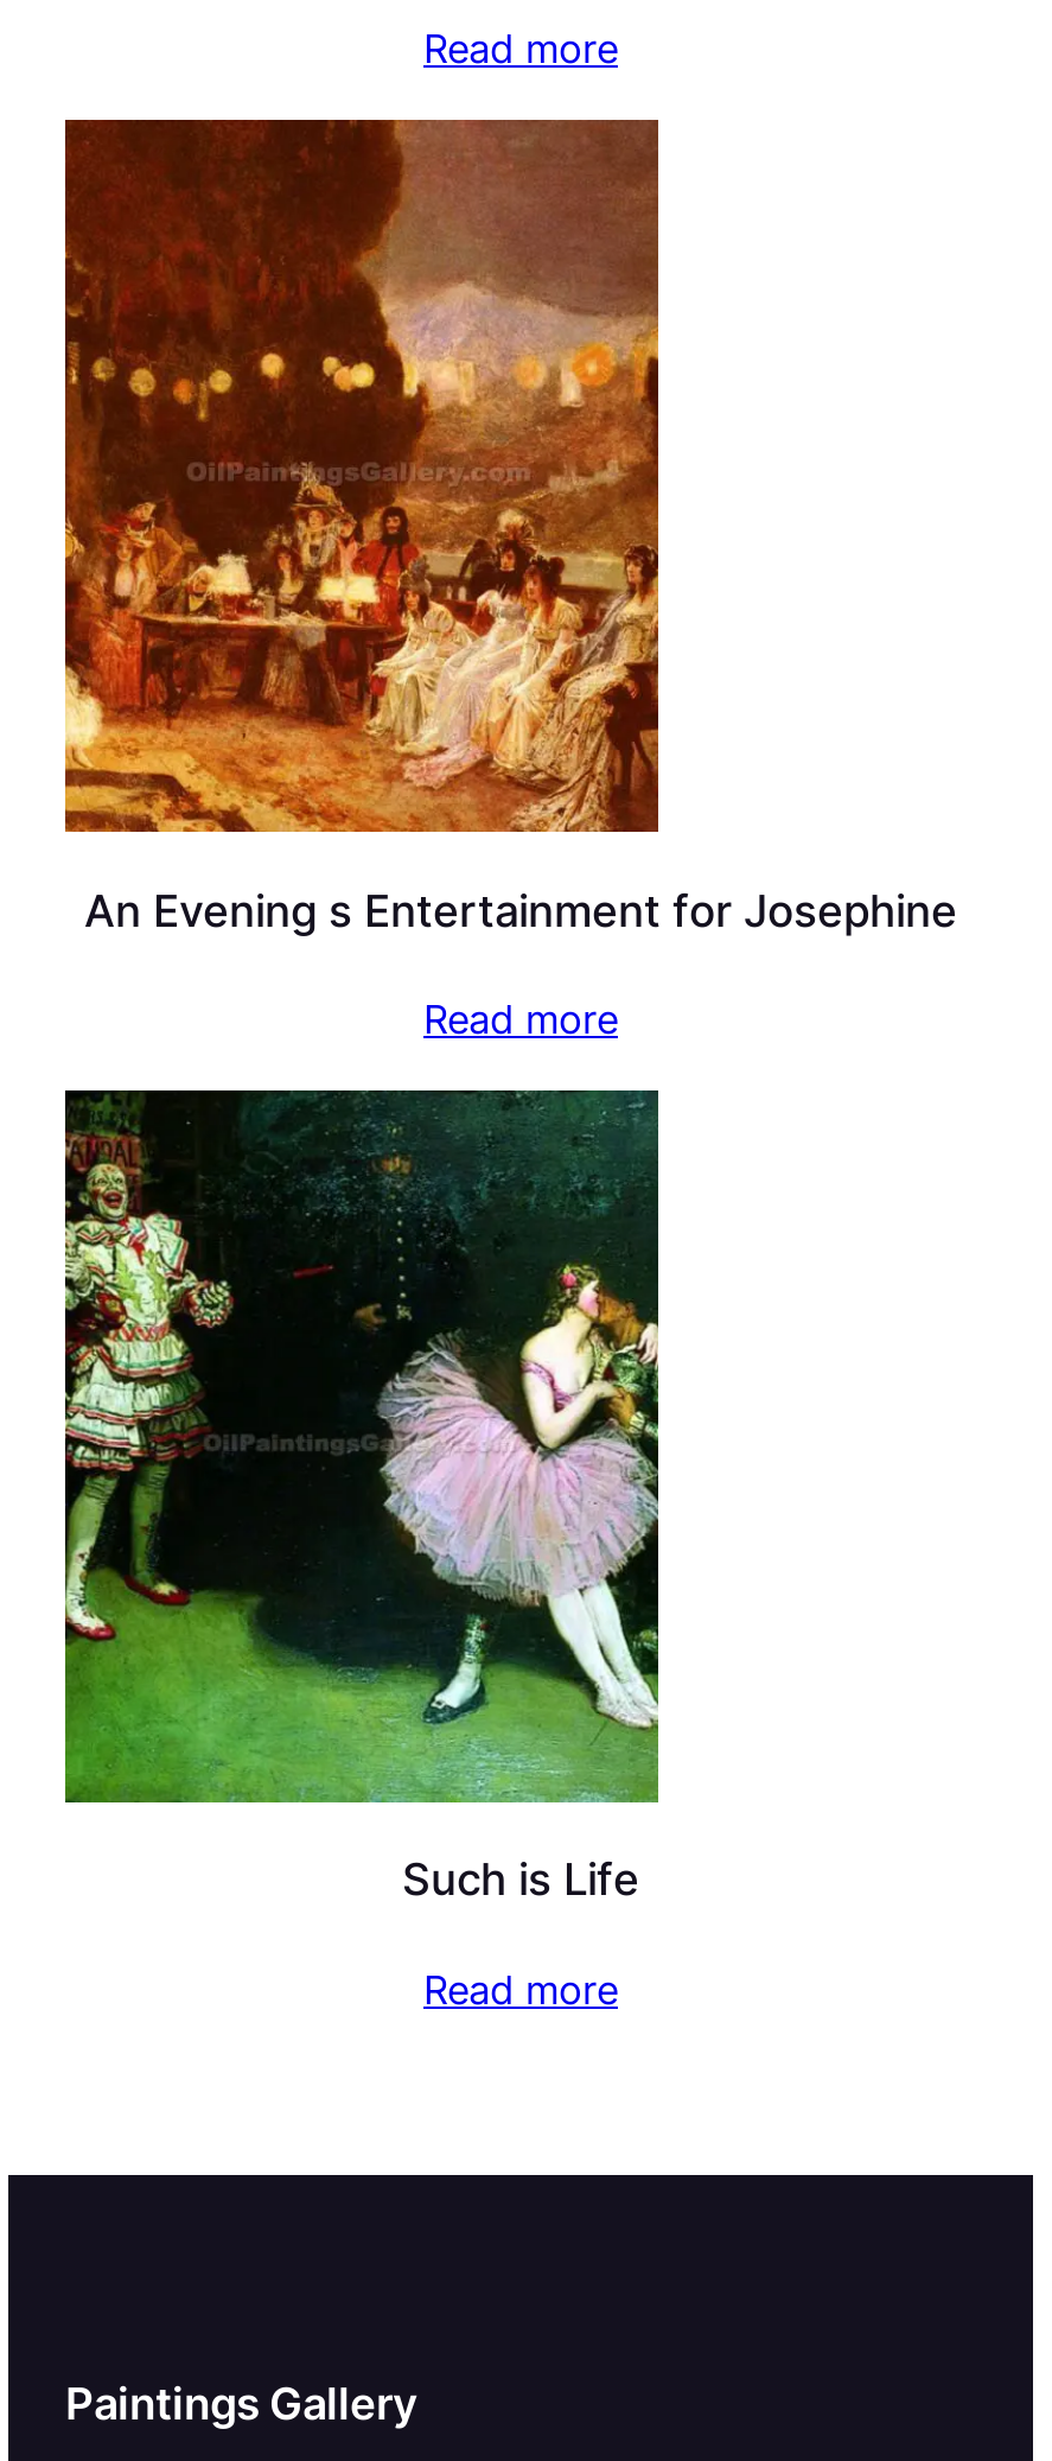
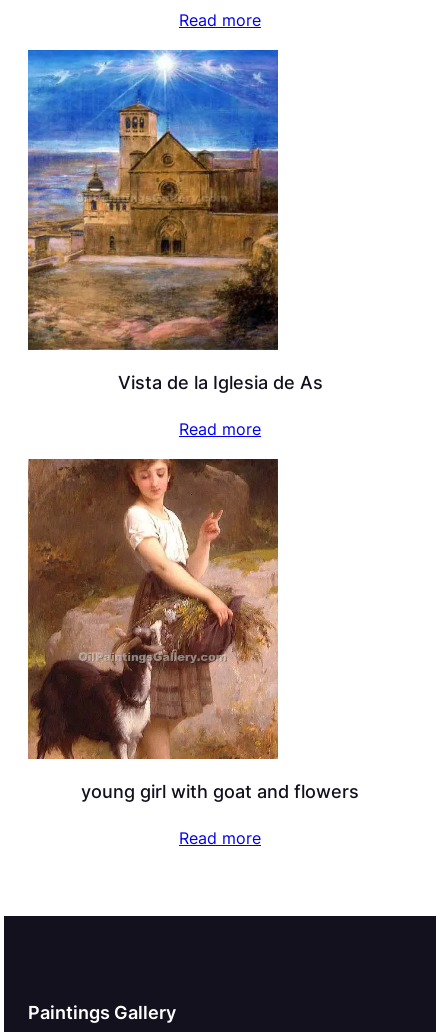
[63,117,957,935] [image] | An Evening s Entertainment for Josephine -> [27,49,322,393] [image] | Vista de la Iglesia de As
[63,1088,661,1905] [image] | Such is Life -> [27,458,359,802] [image] | young girl with goat and flowers

